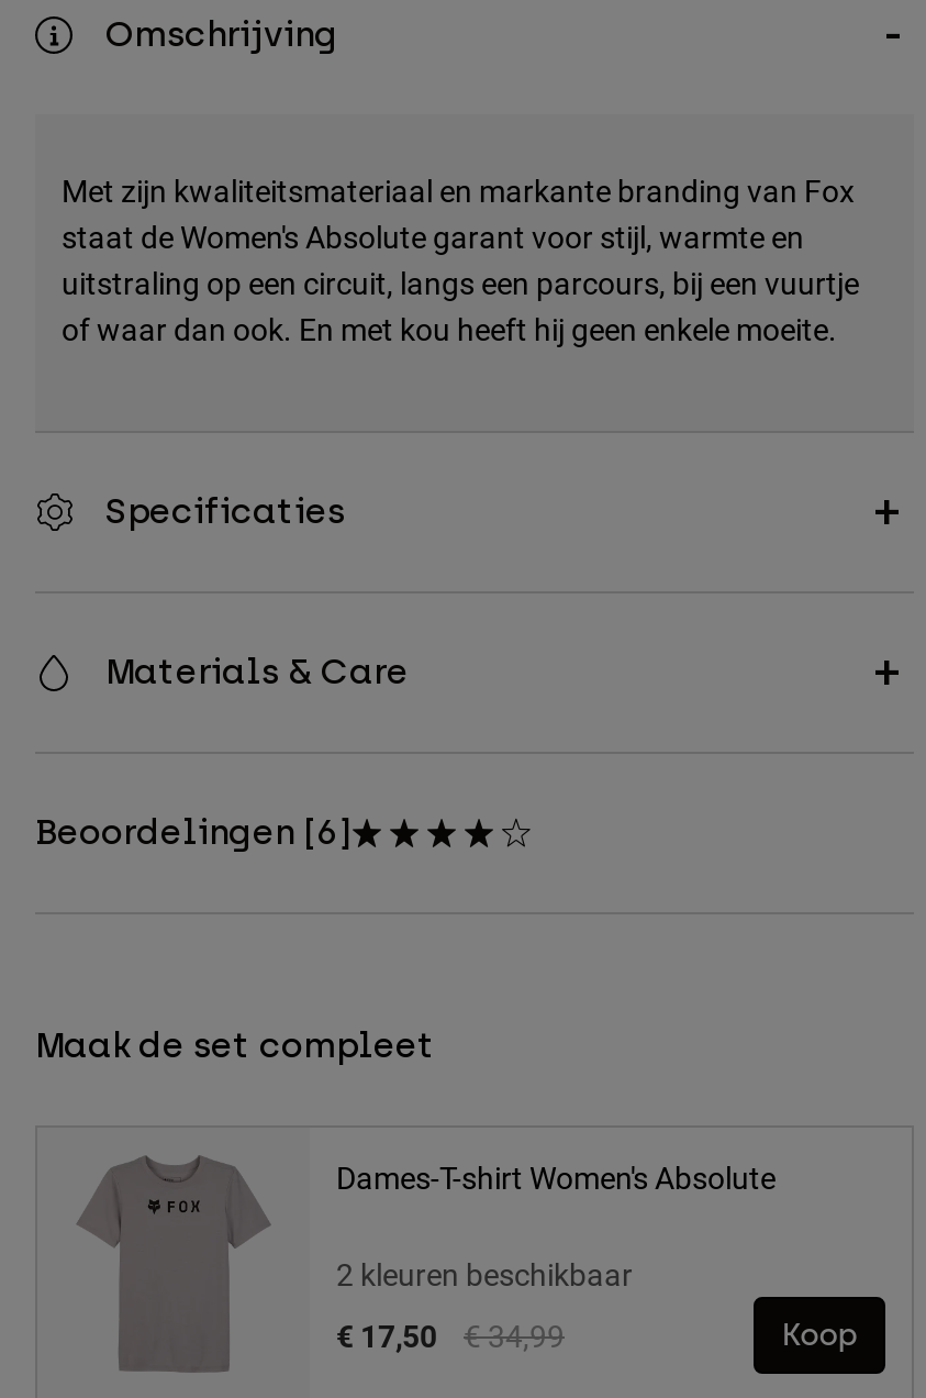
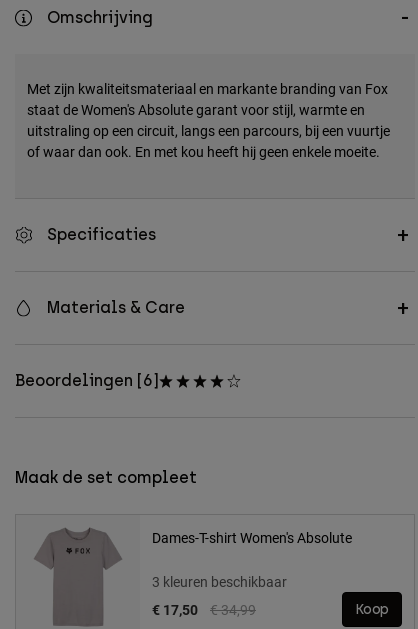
[336,1253,633,1295] 2 kleuren beschikbaar -> [152,572,287,591] 3 kleuren beschikbaar

